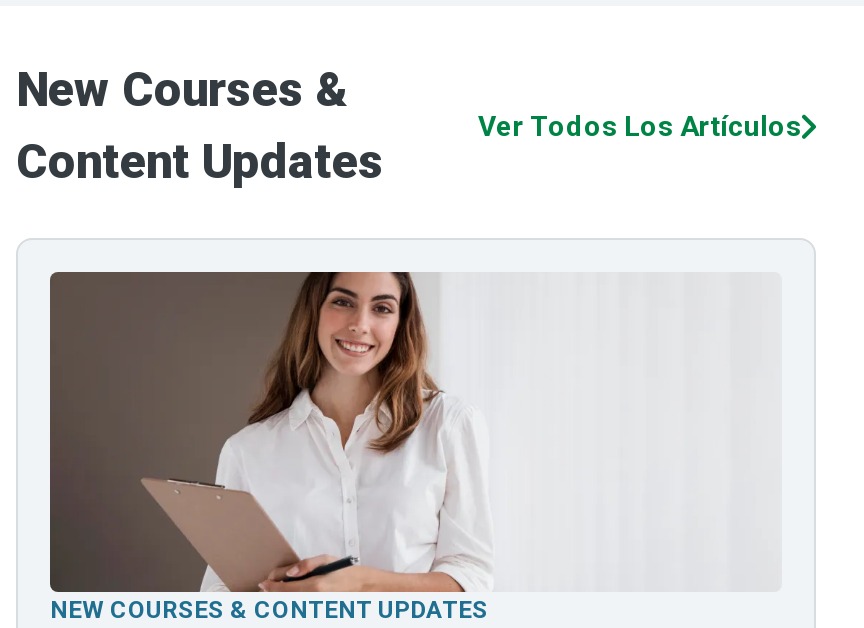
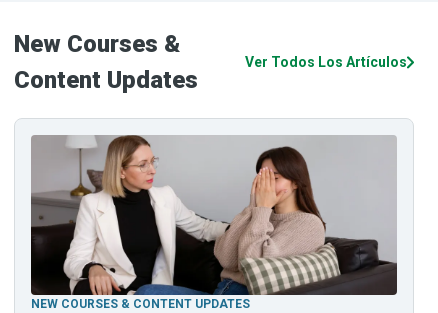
[50,270,782,592] [image] -> [31,135,398,296] [image]

